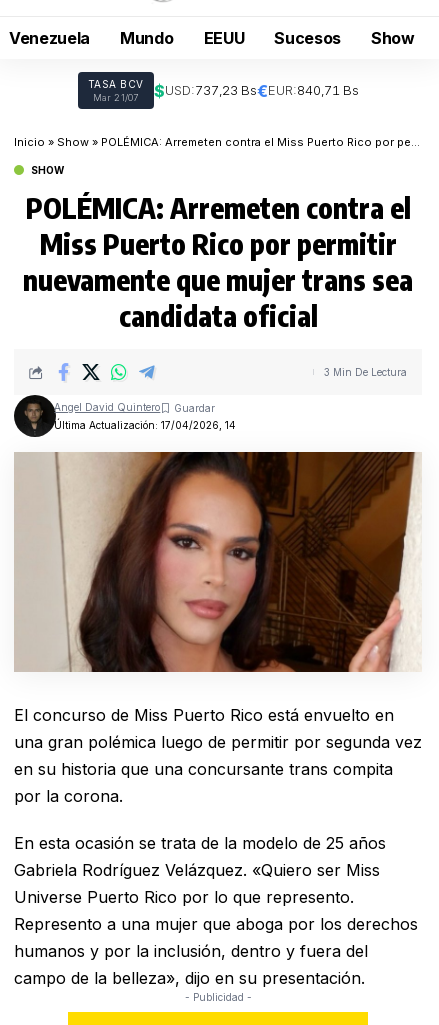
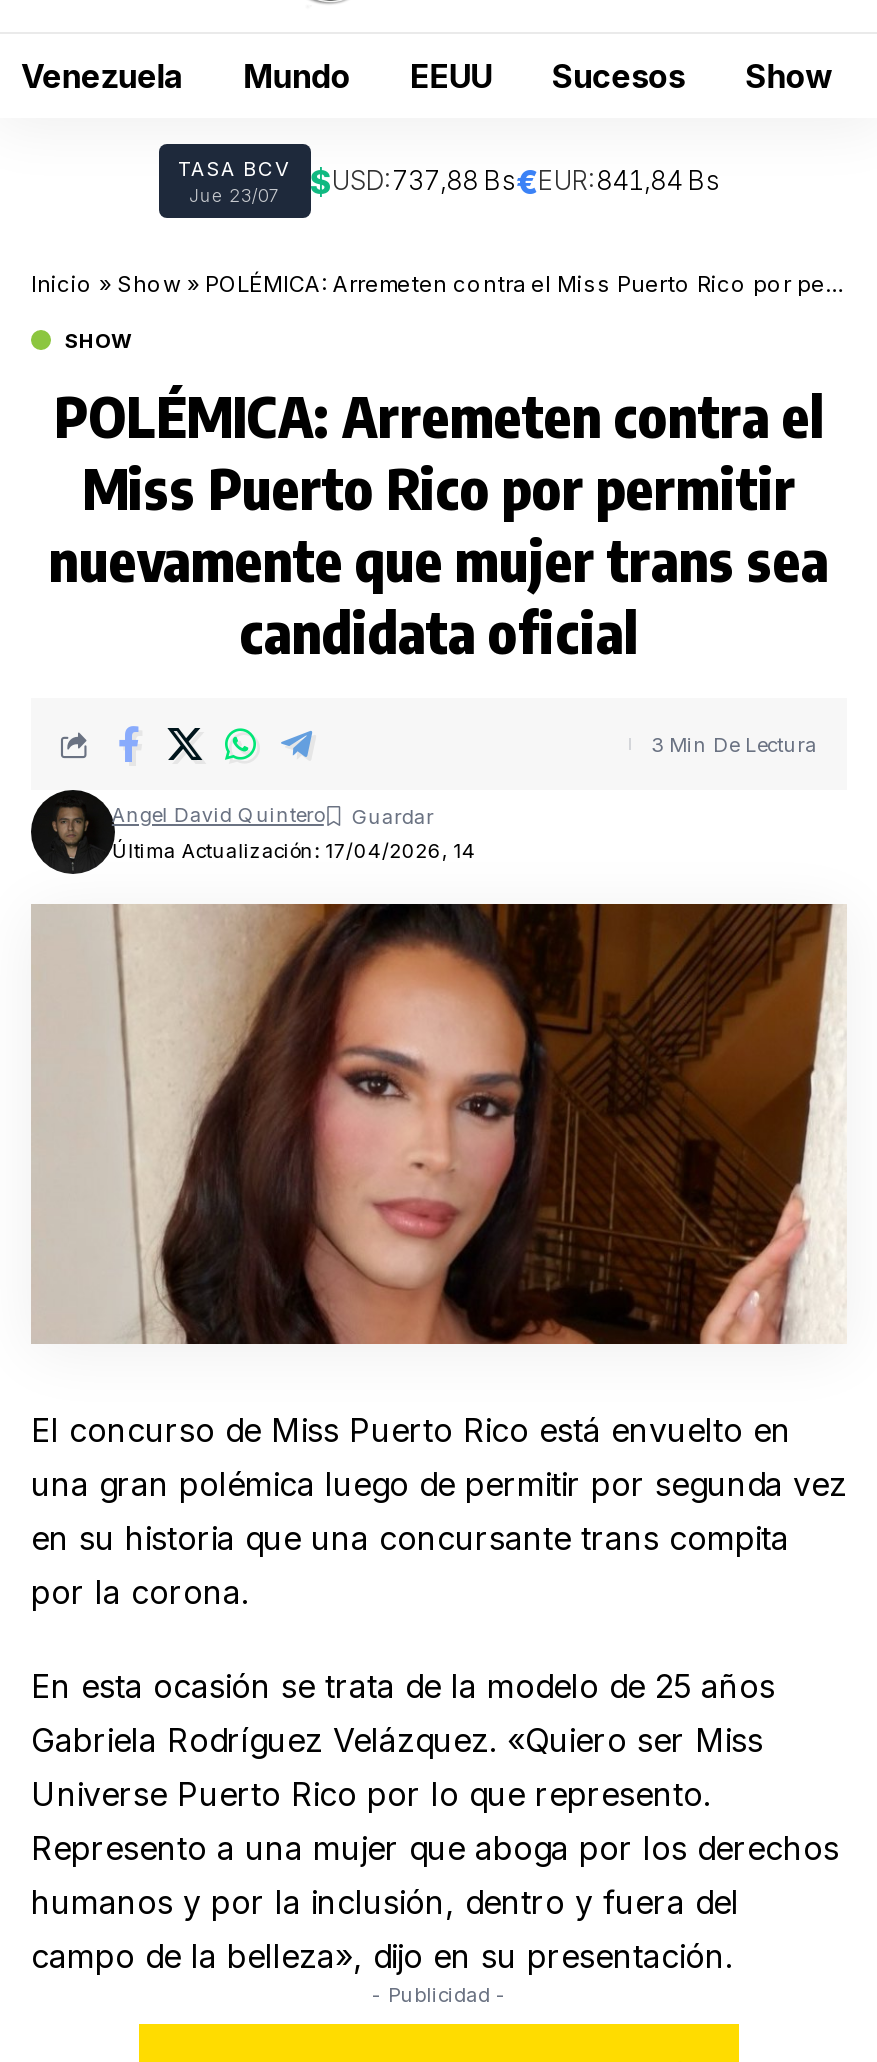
[93,81,358,103] Mar 21/07 | $USD:737,23 Bs€EUR:840,71 Bs -> [189,161,720,206] Jue 23/07 | $USD:737,88 Bs€EUR:841,84 Bs

